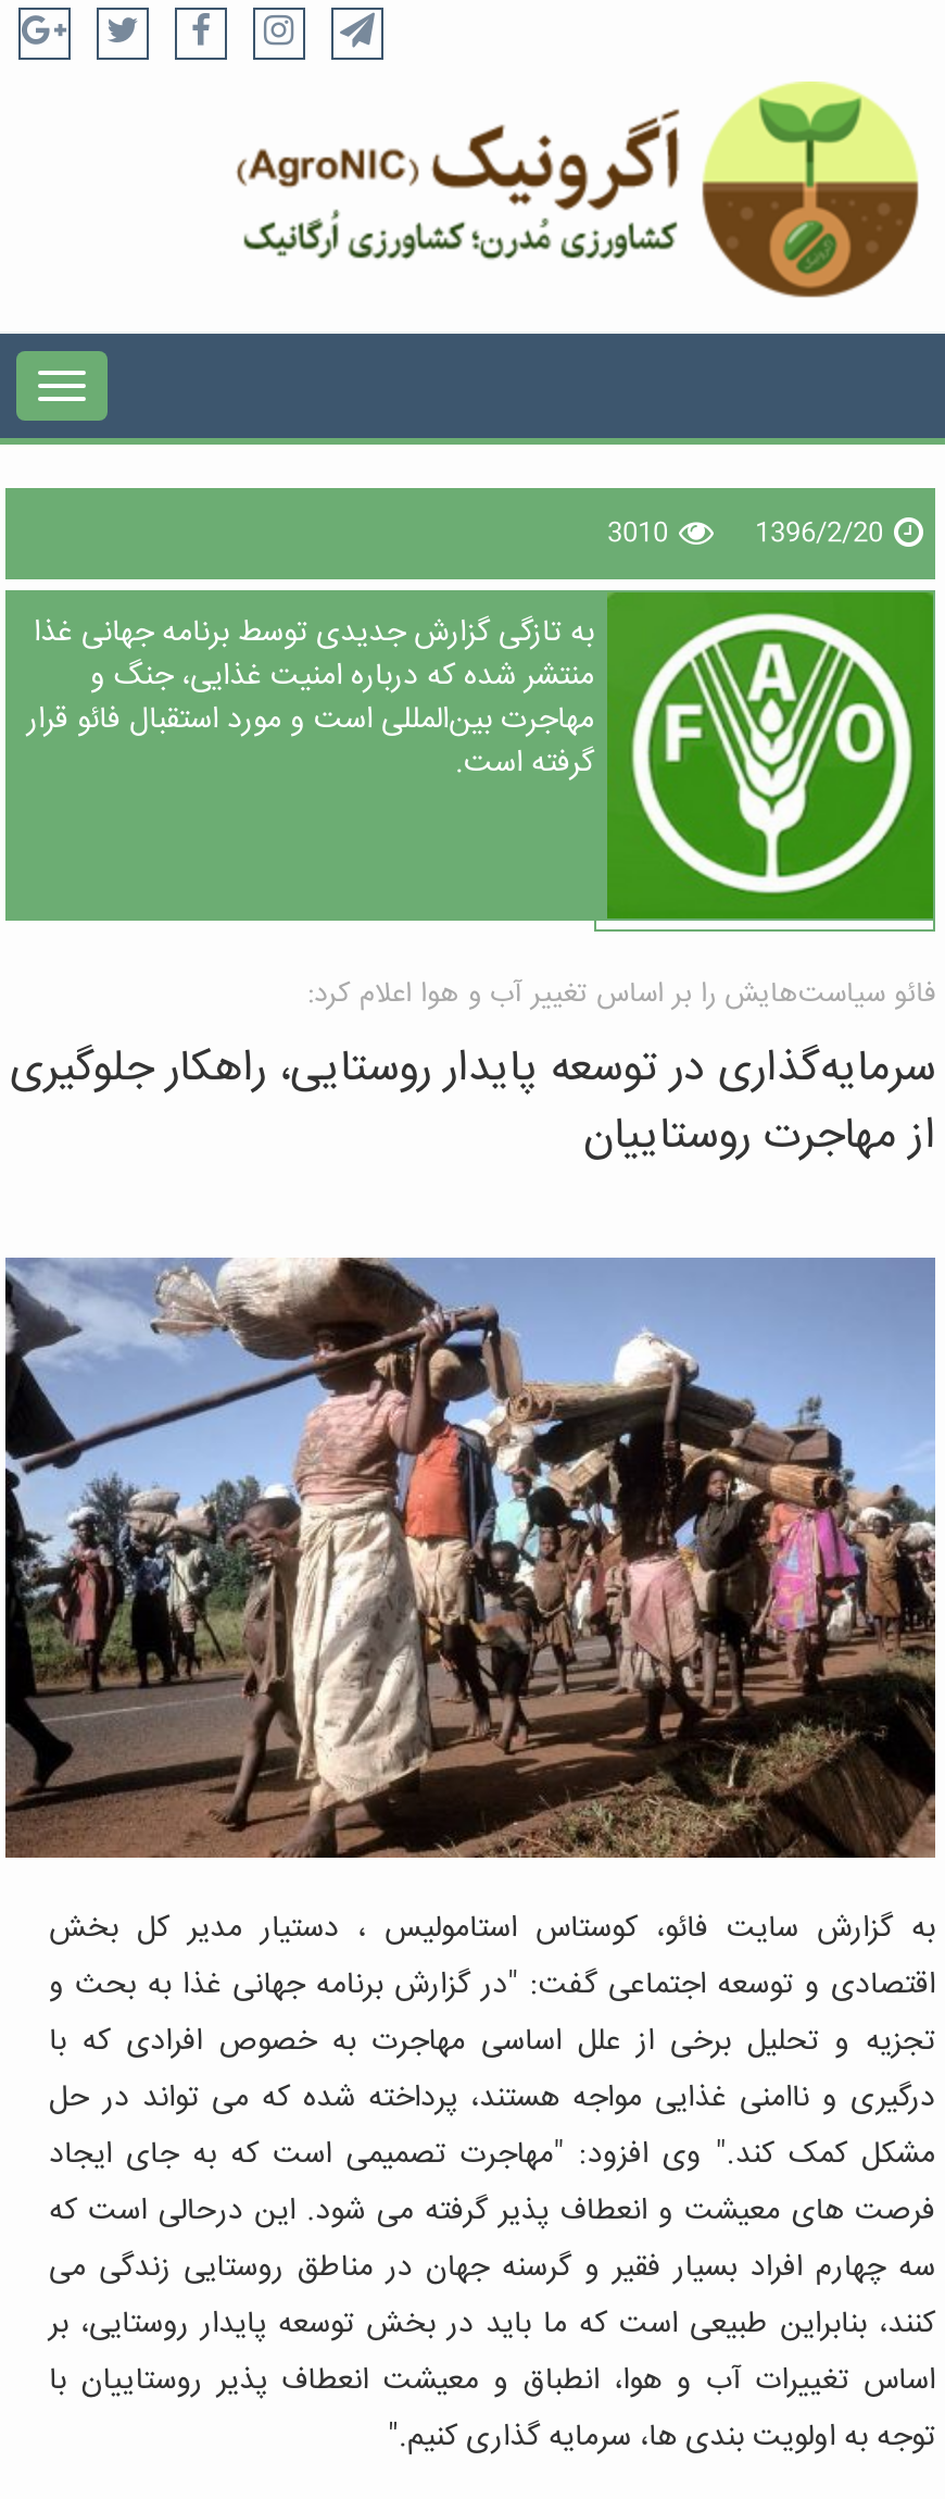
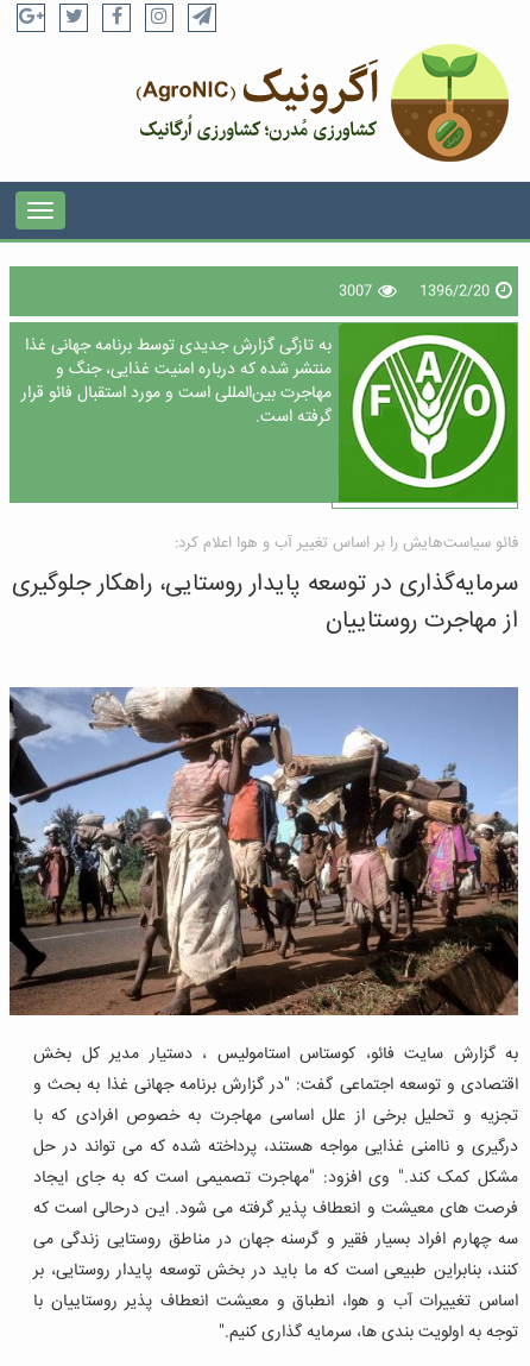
[607,514,668,555] 3010 -> [339,281,372,303] 3007

